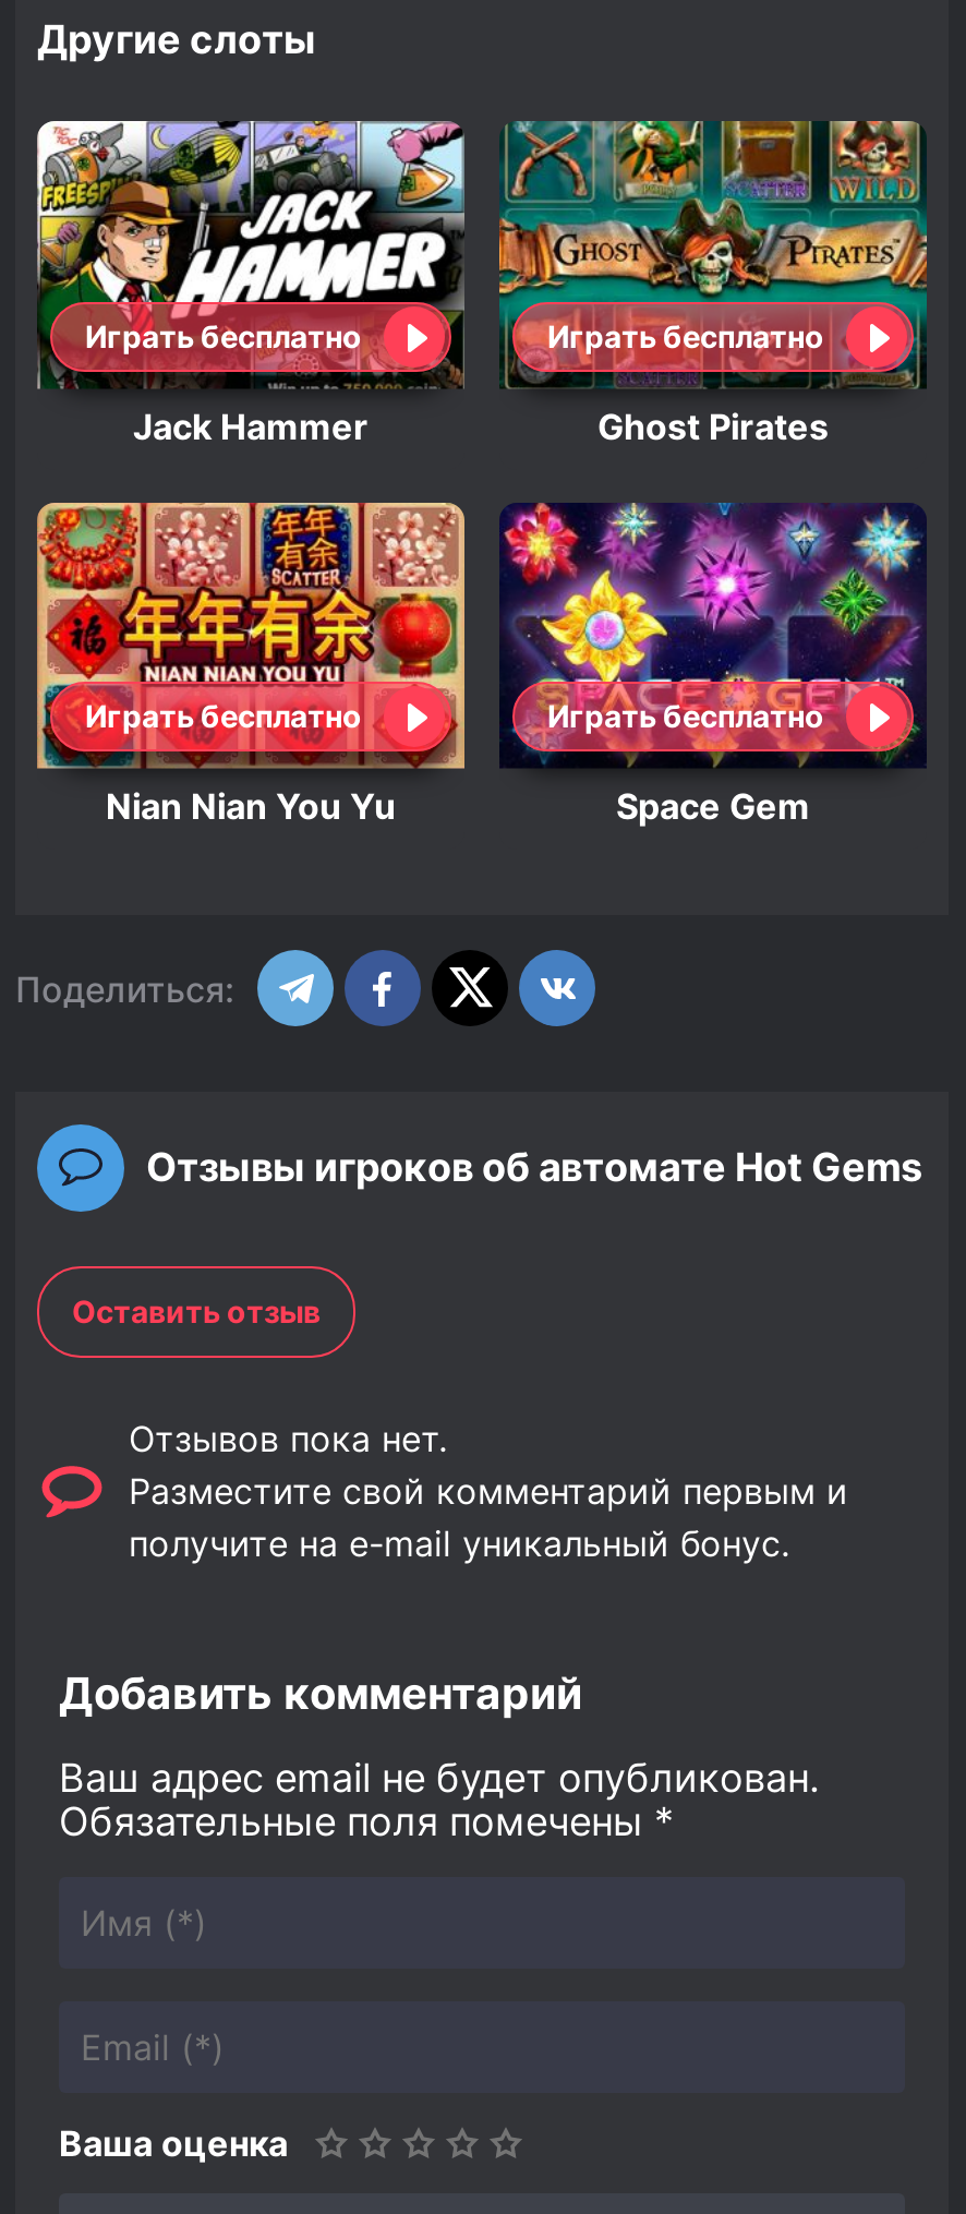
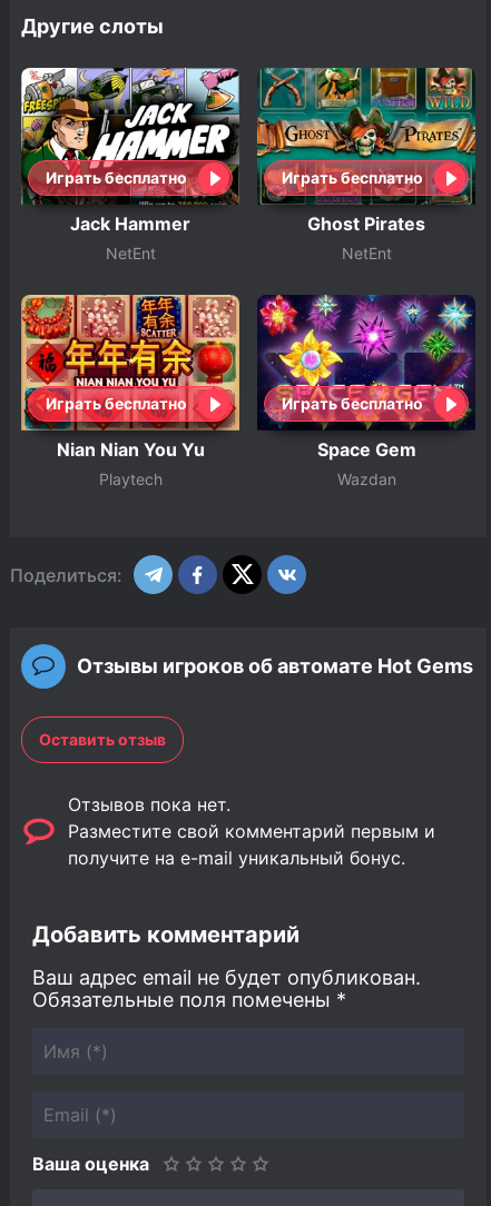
none -> [105,243,155,262] NetEnt
none -> [341,243,391,262] NetEnt
none -> [99,470,162,489] Playtech
none -> [337,470,396,489] Wazdan

